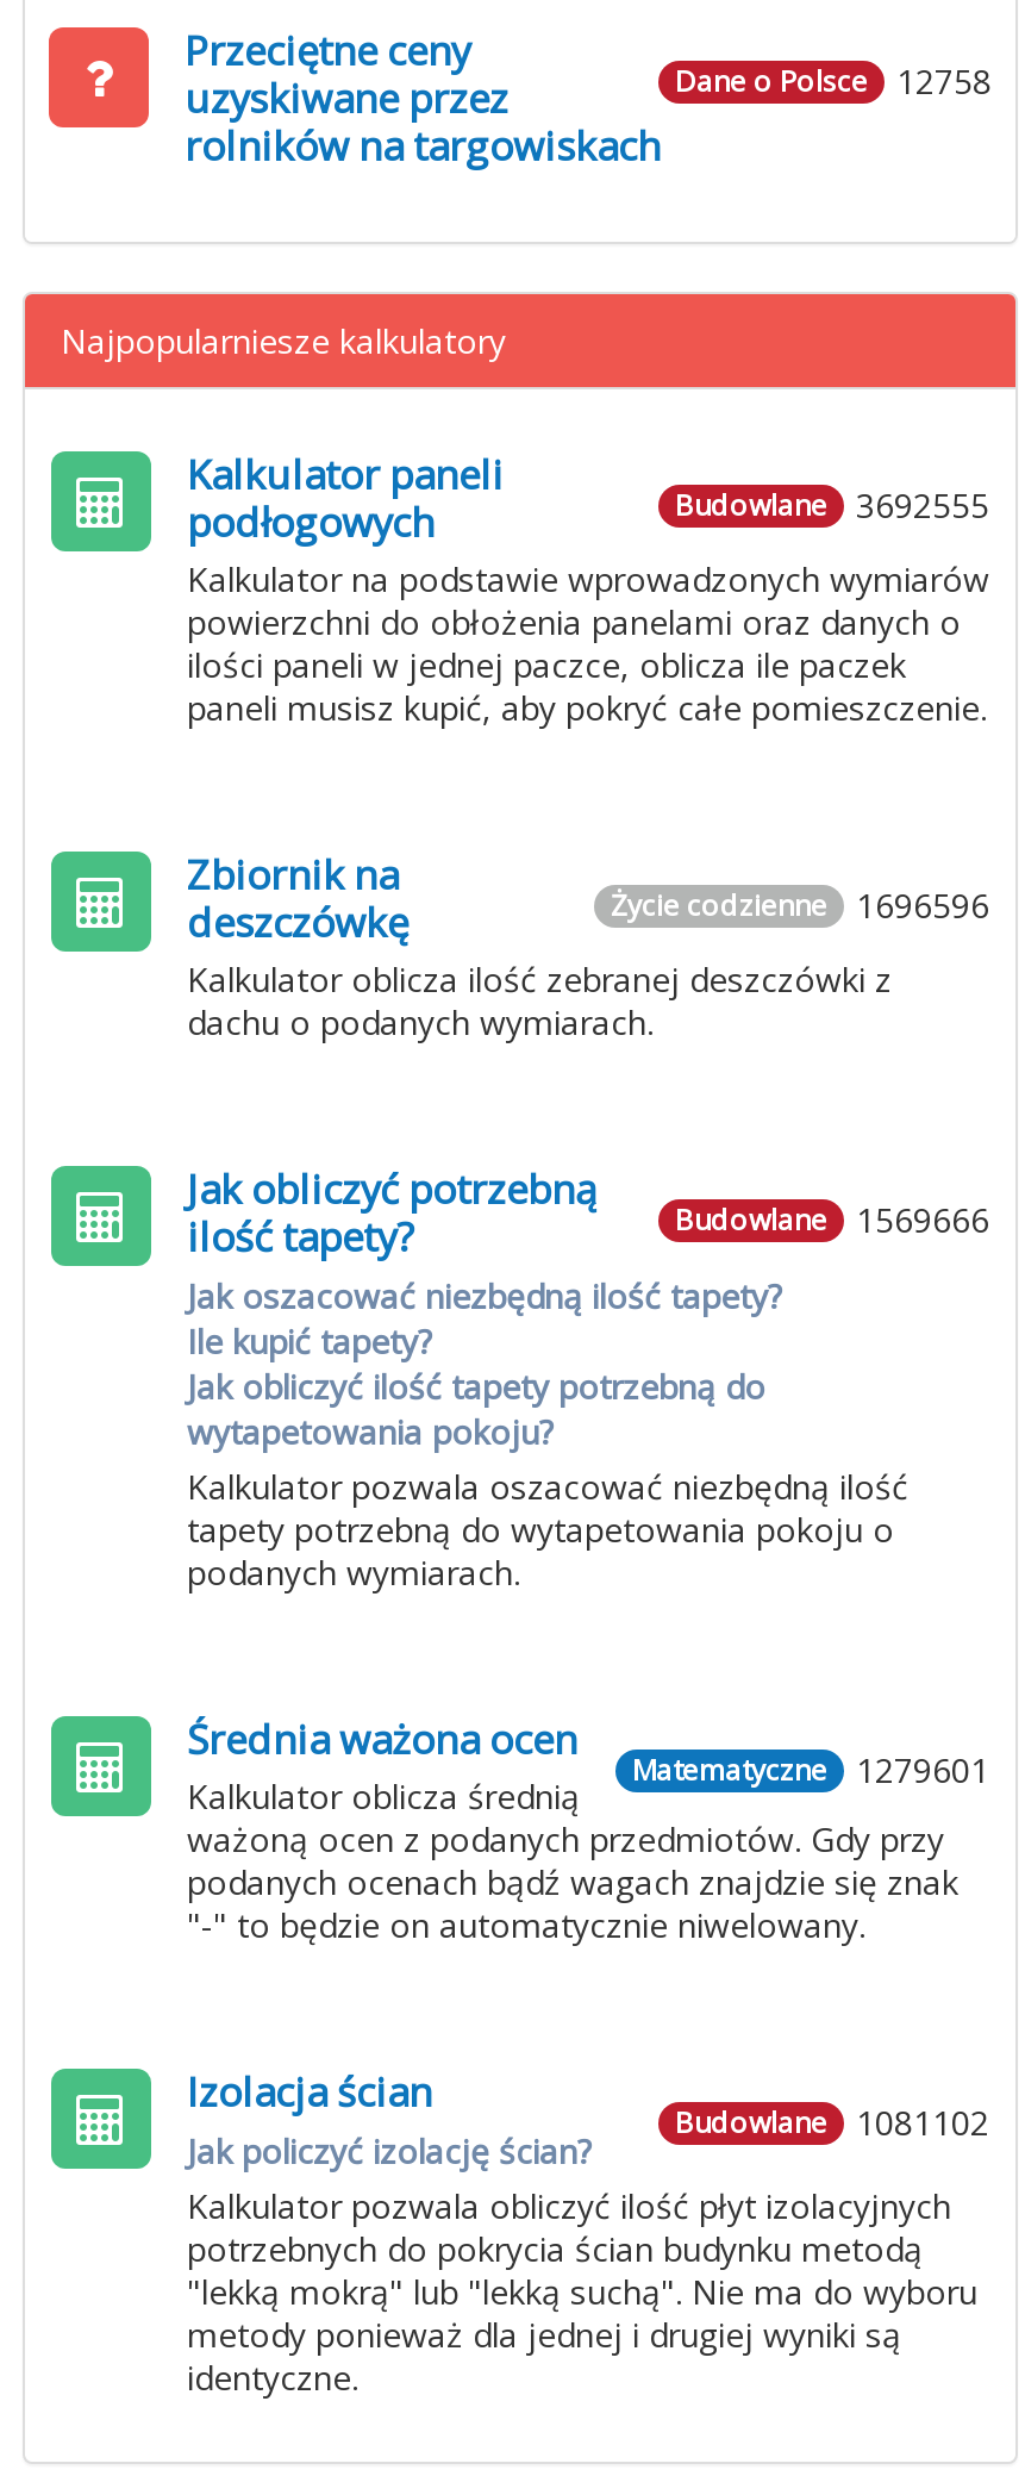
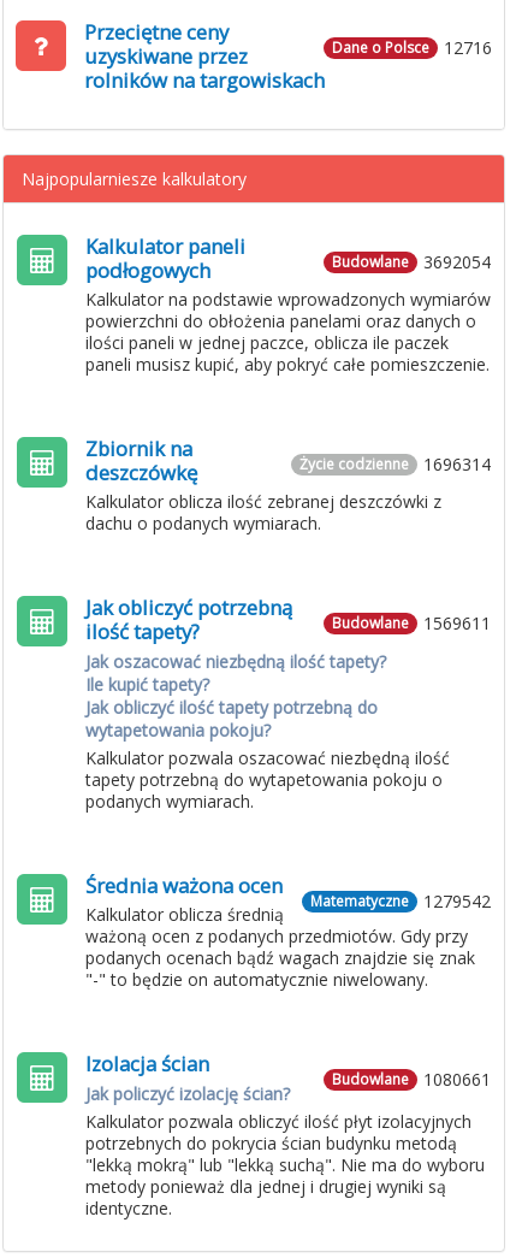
[675,58,992,104] Dane o Polsce 12758 -> [332,36,492,59] Dane o Polsce 12716
[675,482,989,528] Budowlane 3692555 -> [332,250,491,273] Budowlane 3692054
[611,882,989,928] Życie codzienne 1696596 -> [299,453,491,476] Życie codzienne 1696314
[675,1197,989,1242] Budowlane 1569666 -> [332,612,491,634] Budowlane 1569611
[632,1747,989,1792] Matematyczne 1279601 -> [310,890,491,913] Matematyczne 1279542
[675,2100,989,2145] Budowlane 1081102 -> [332,1068,491,1091] Budowlane 1080661

